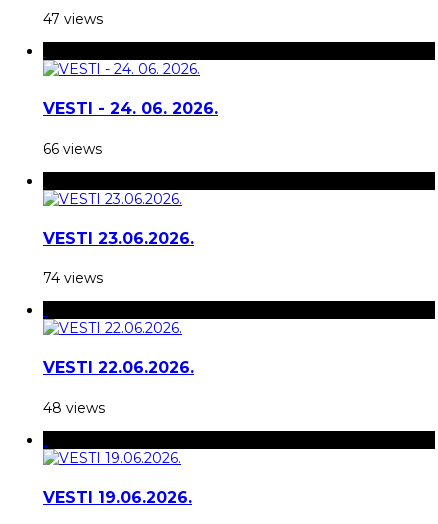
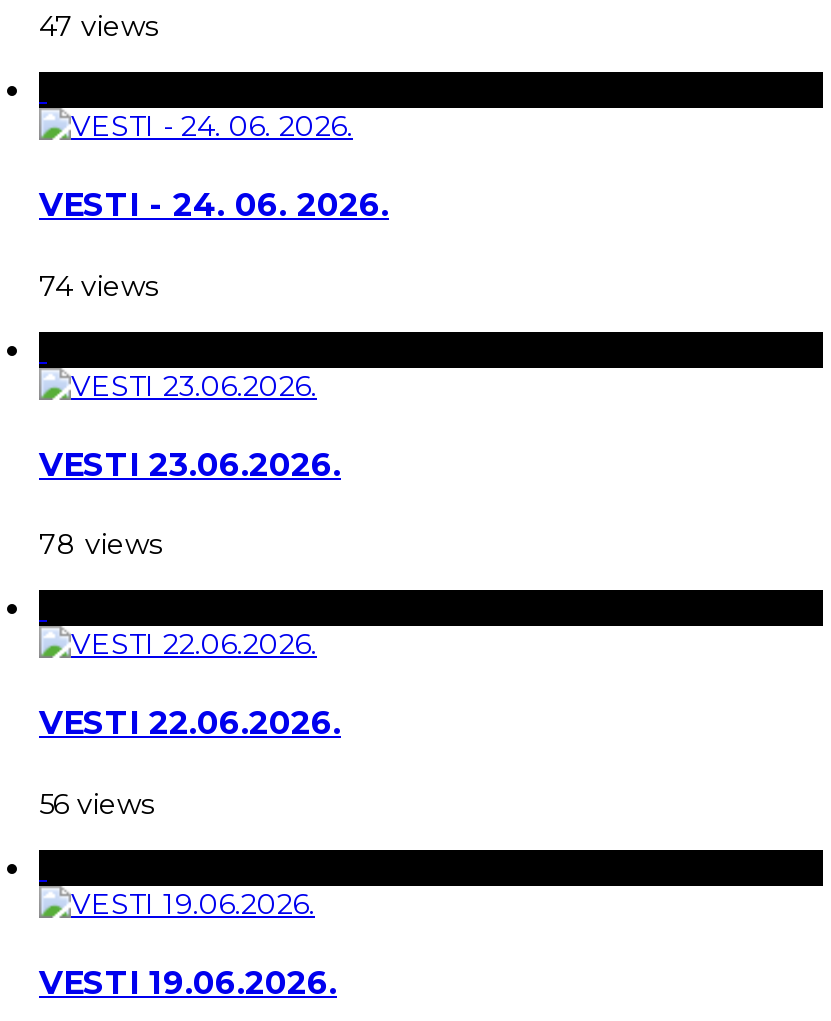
[43,140,102,158] 66 views -> [39,267,159,303] 74 views
[43,269,103,287] 74 views -> [39,526,163,562] 78 views
[43,399,105,417] 48 views -> [39,786,155,822] 56 views

